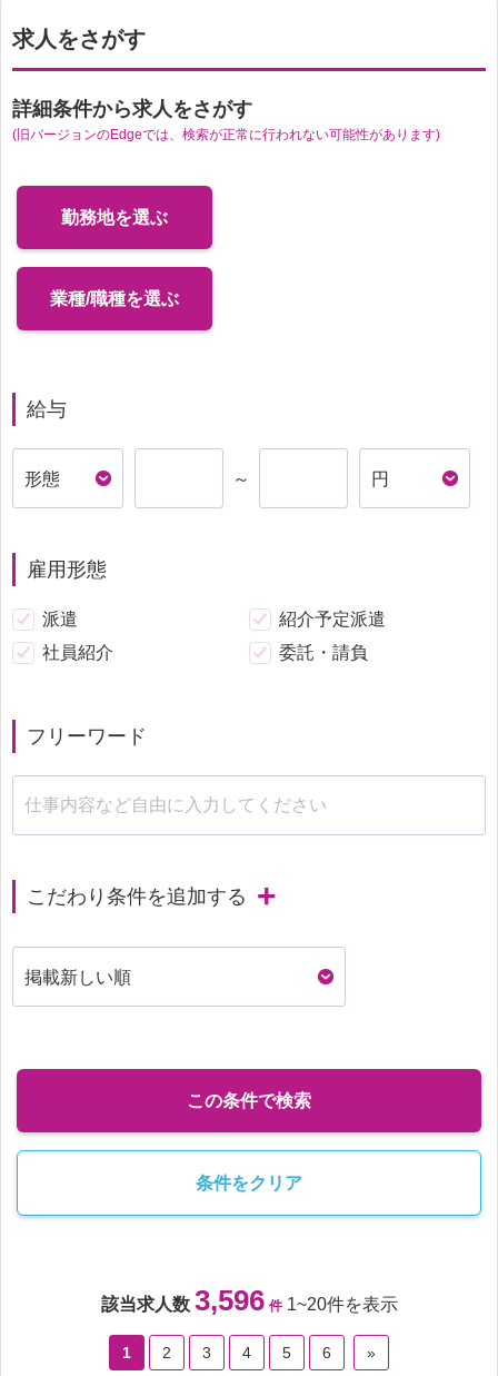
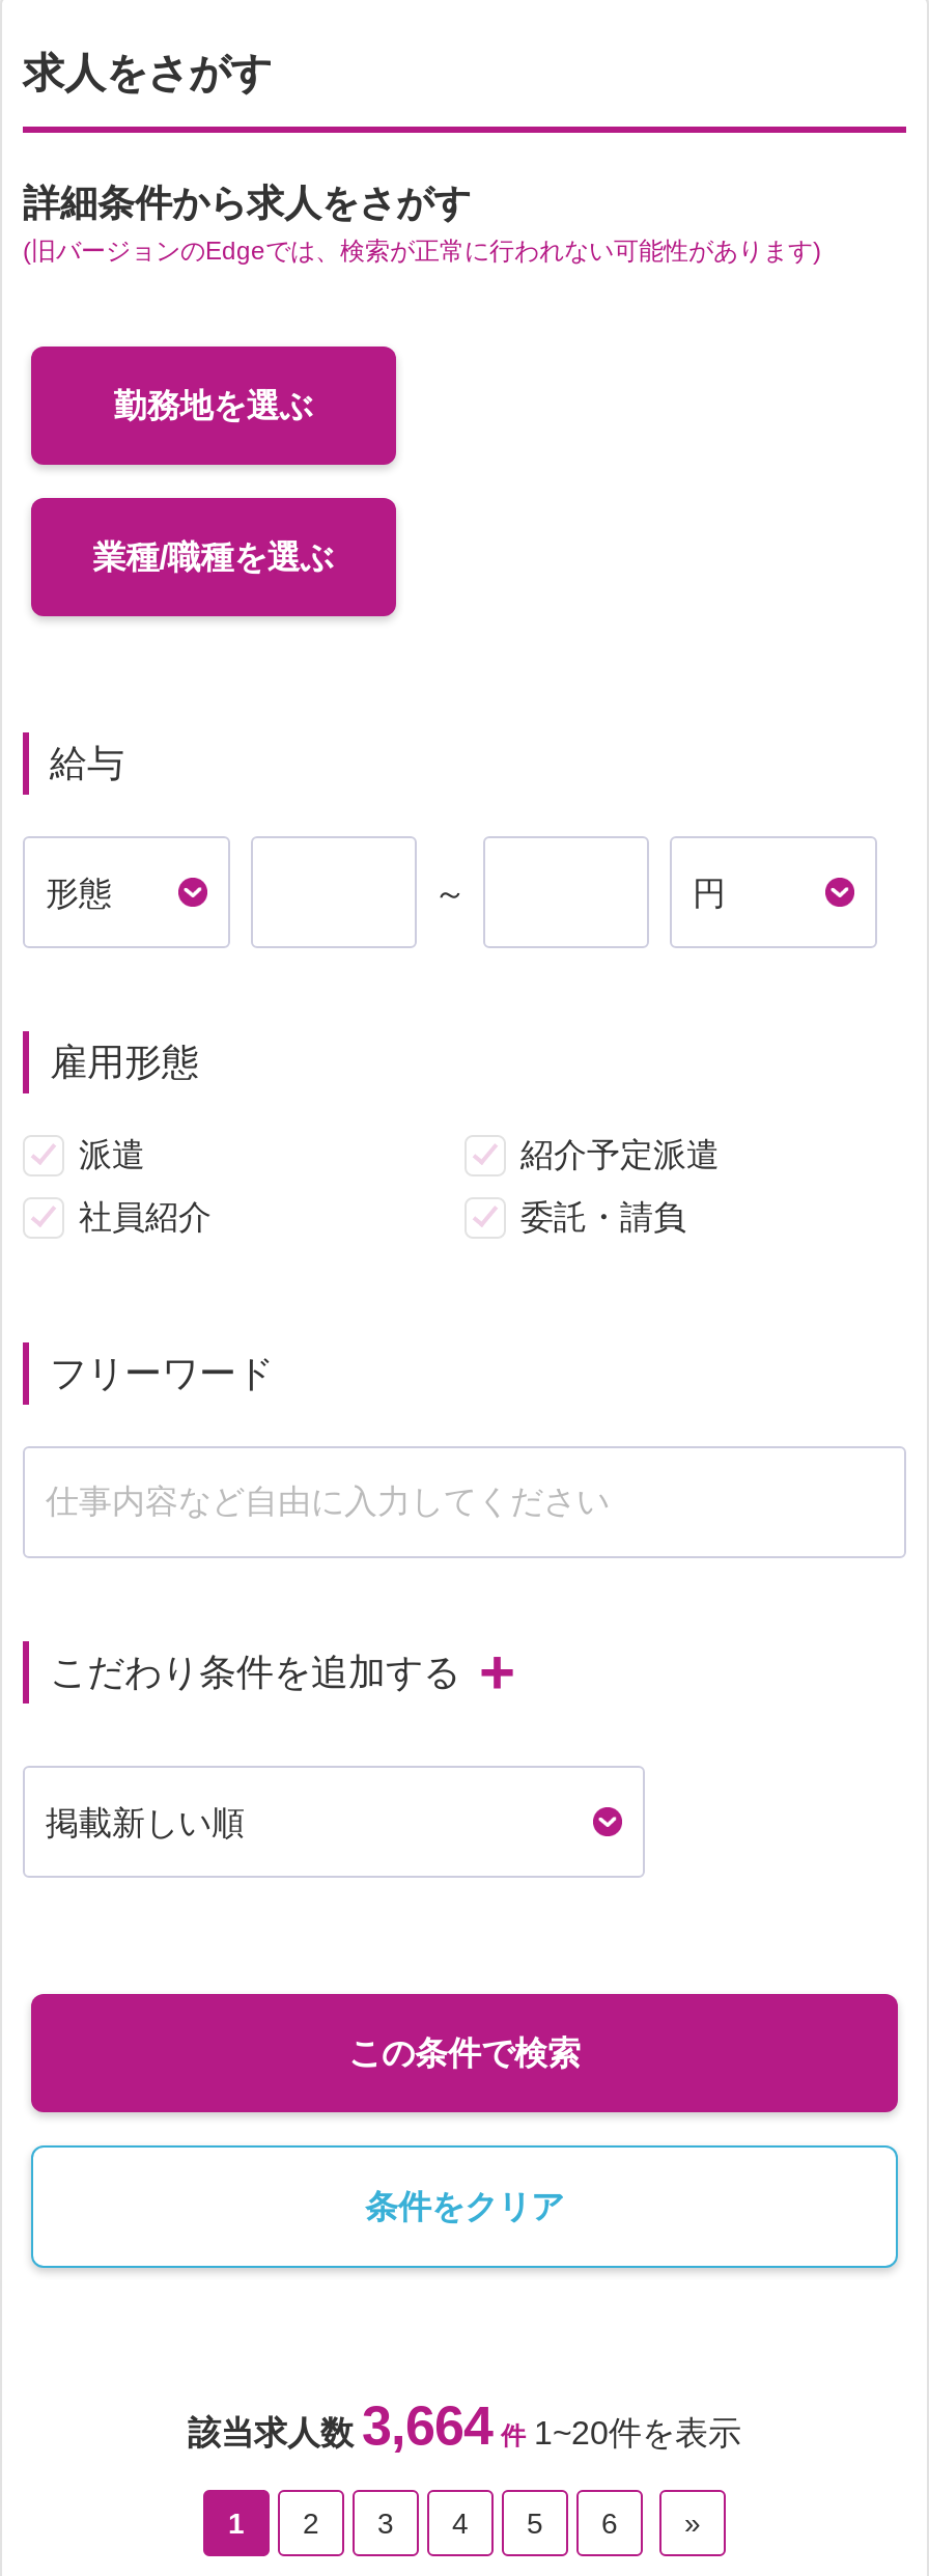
[101,1284,397,1317] 該当求人数3,596 件 1~20件を表示 -> [188,2394,741,2457] 該当求人数3,664 件 1~20件を表示

